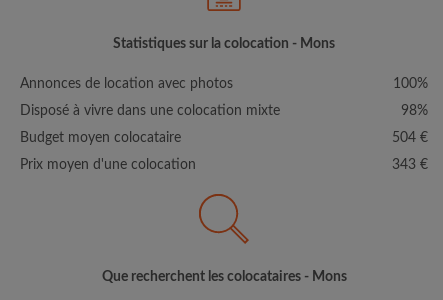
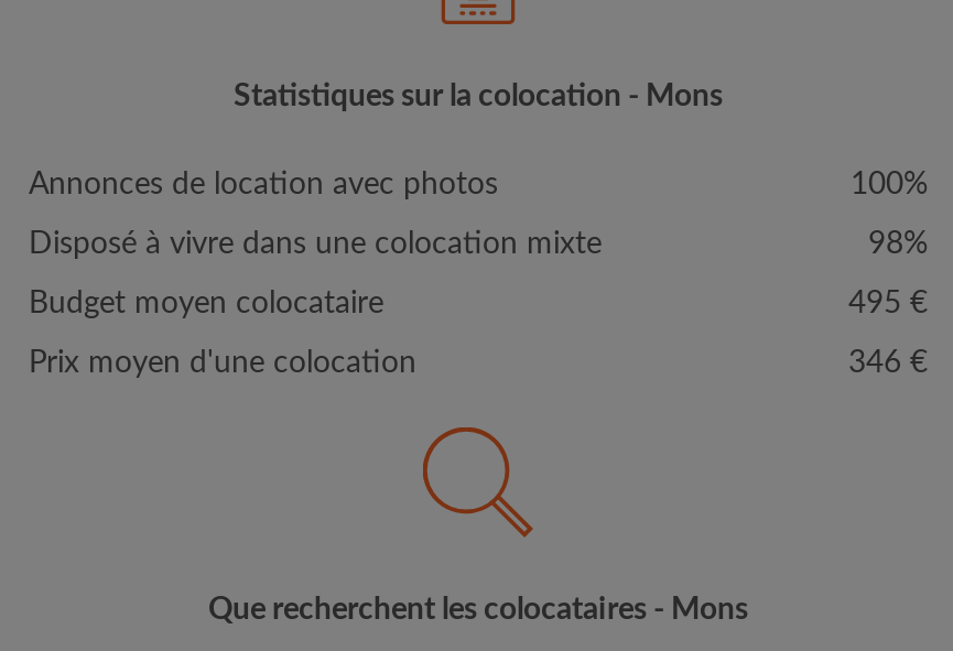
[392,131,428,145] 504 € -> [848,289,928,319] 495 €
[392,158,428,172] 343 € -> [848,348,928,379] 346 €

